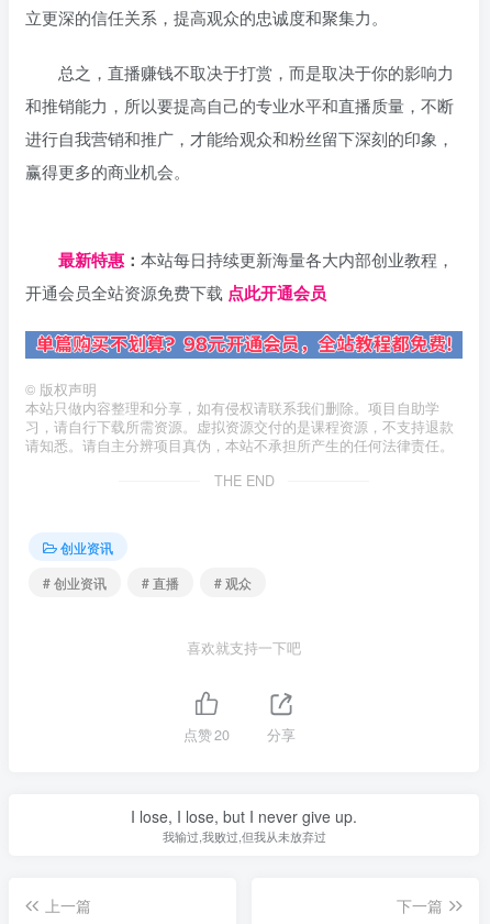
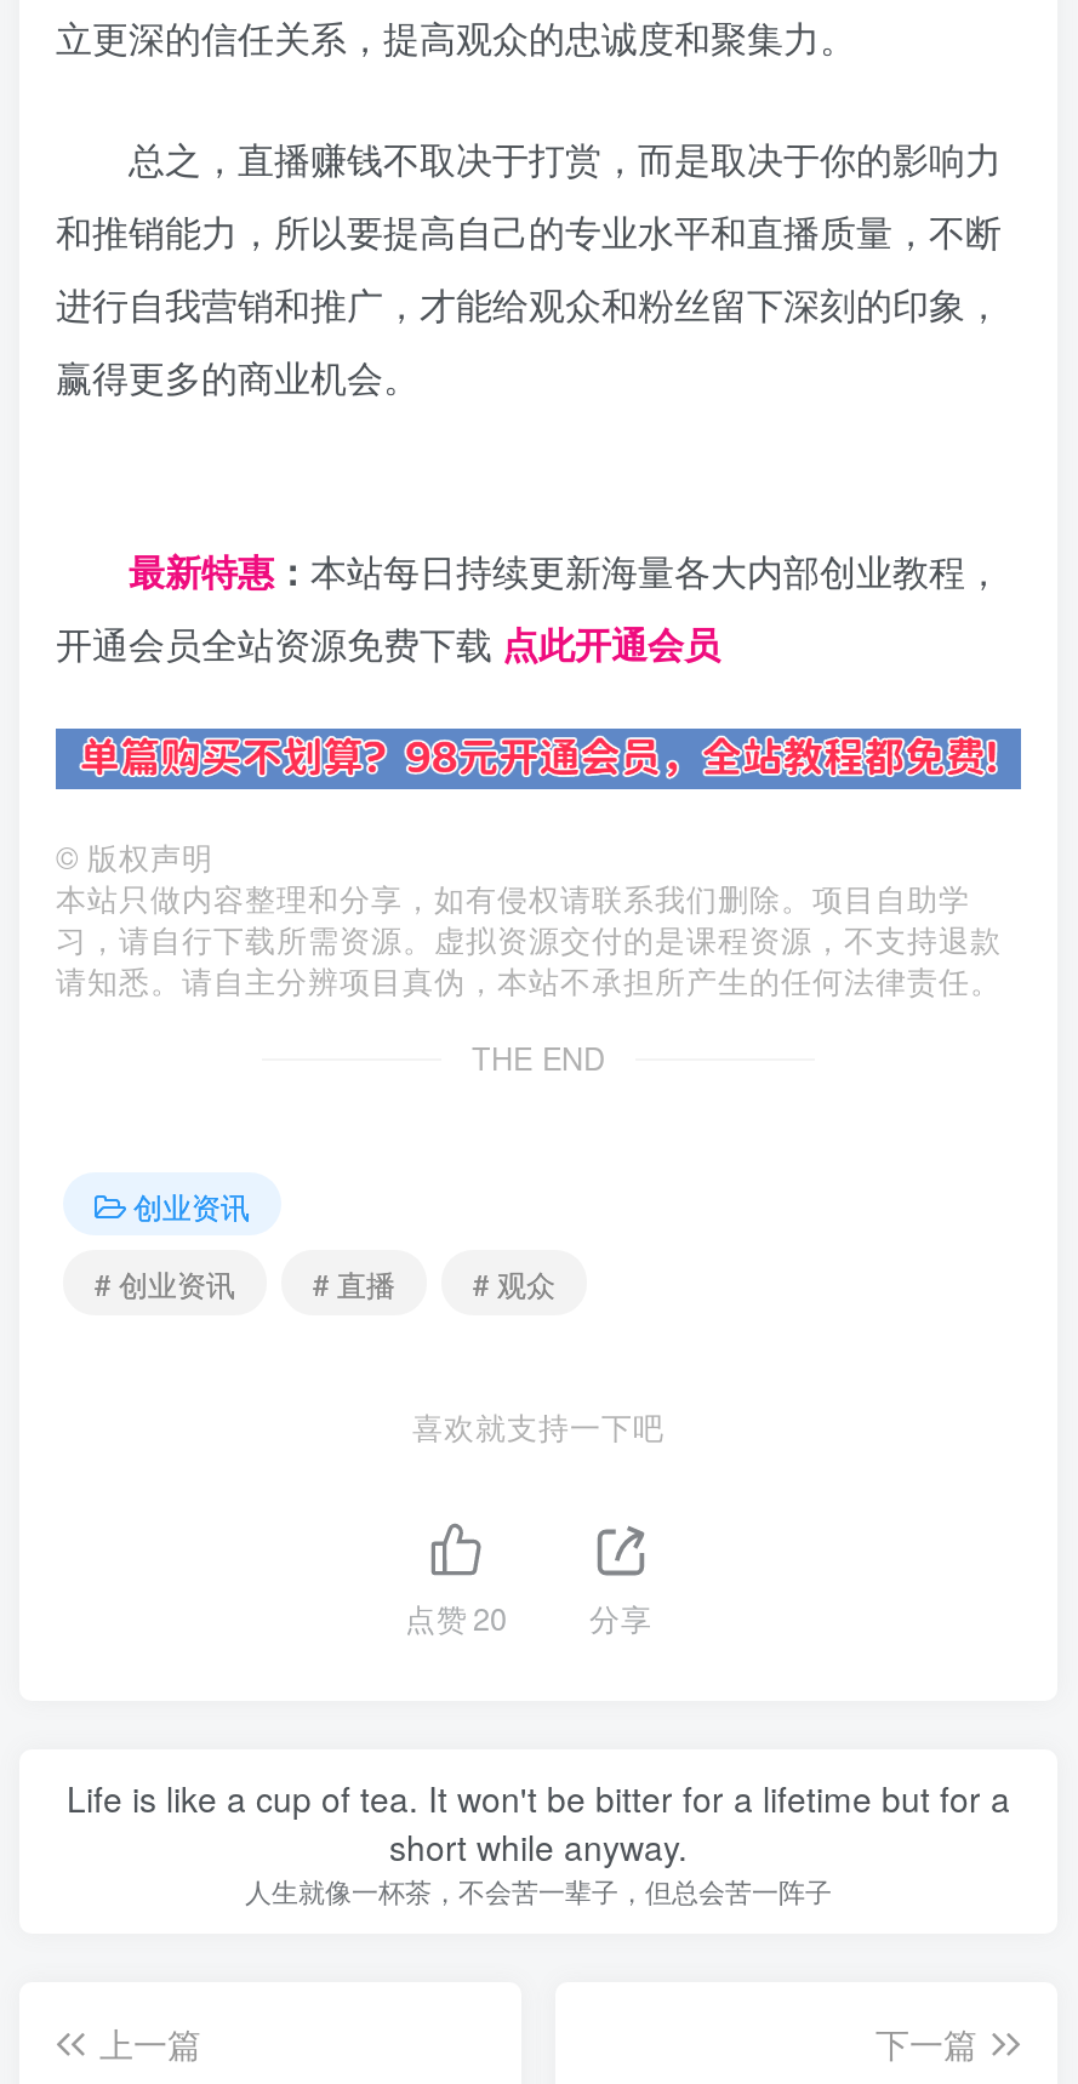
[131,805,357,845] I lose, I lose, but I never give up. | 我输过,我败过,但我从未放弃过 -> [67,1774,1010,1909] Life is like a cup of tea. It won't be bitter for a lifetime but for a | short while anyway. | 人生就像一杯茶，不会苦一辈子，但总会苦一阵子

